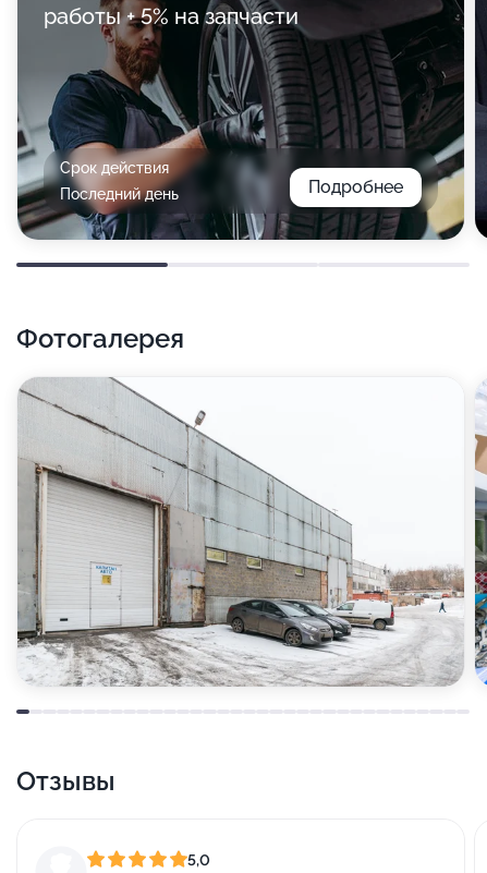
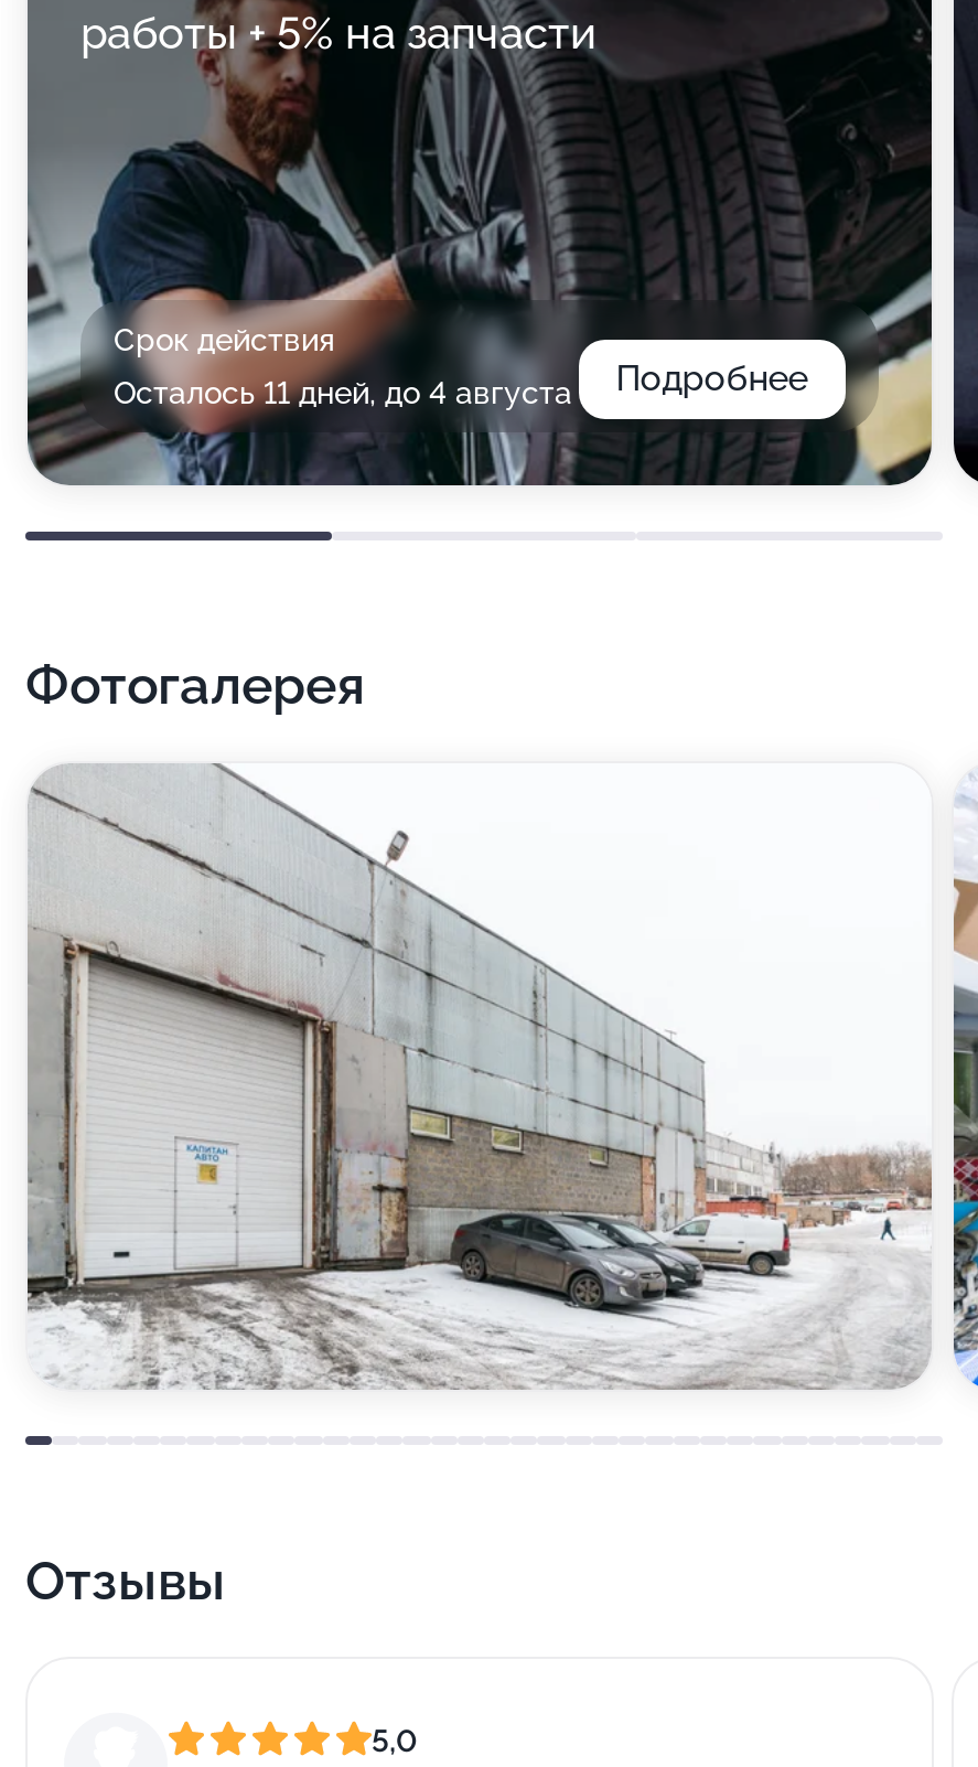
[60,185,179,203] Последний день -> [114,375,572,410] Осталось 11 дней, до 4 августа

